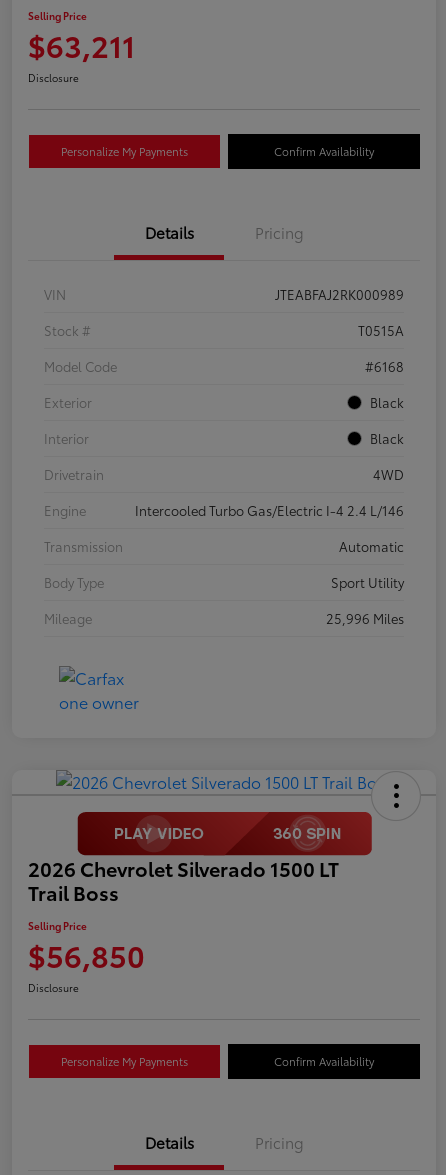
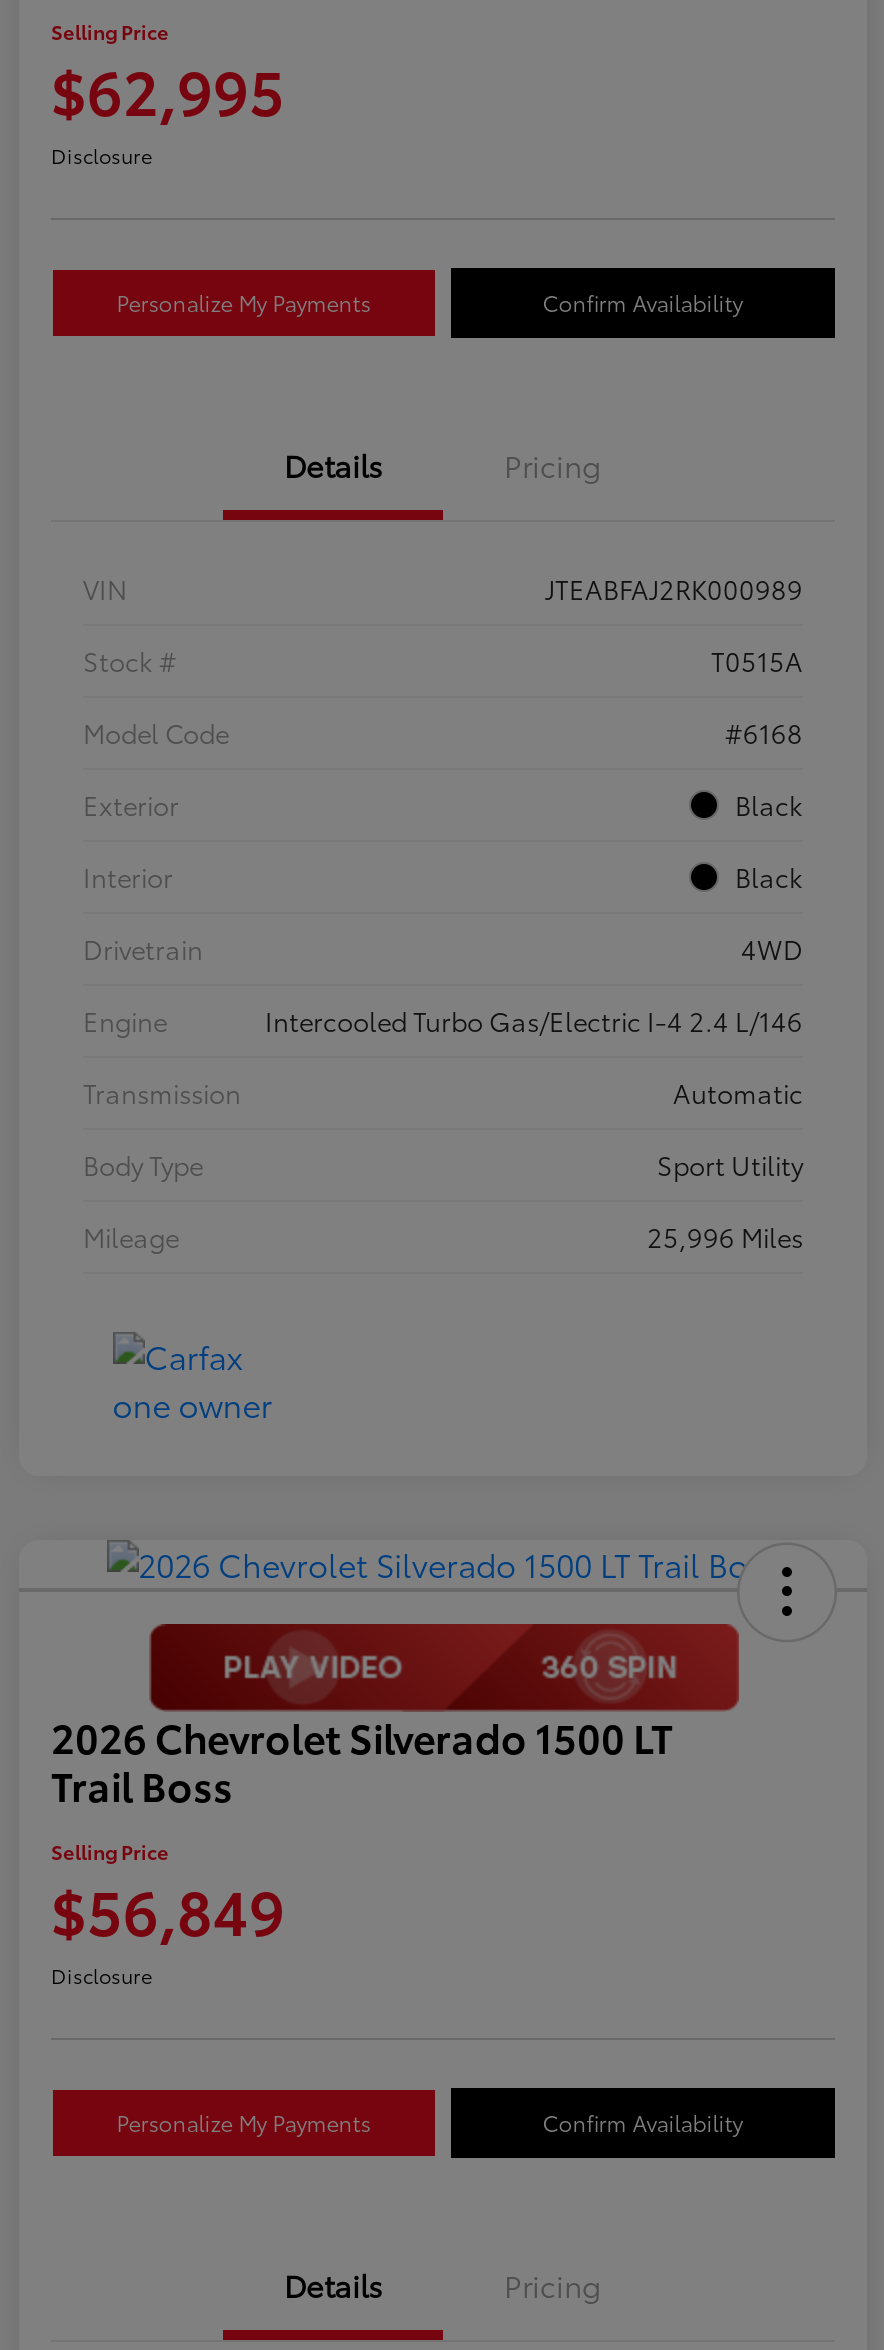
[28,23,135,66] $63,211 -> [51,46,285,132] $62,995
[28,933,145,976] $56,850 -> [51,1866,285,1952] $56,849

